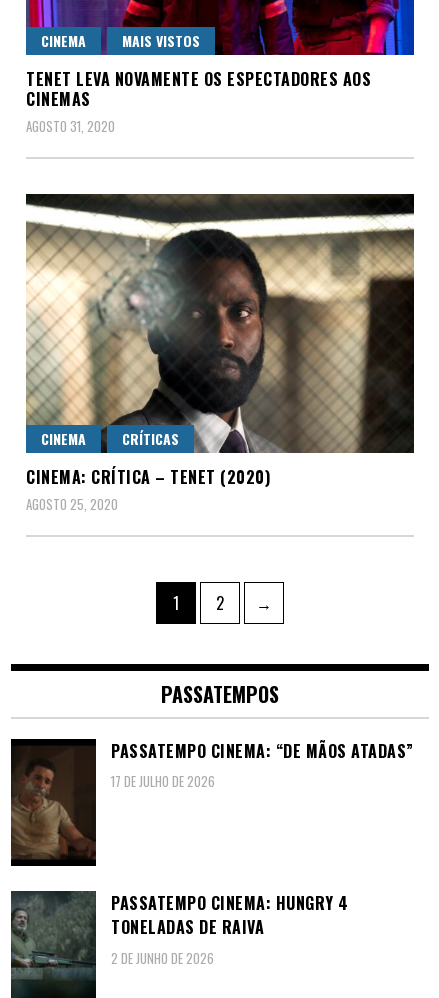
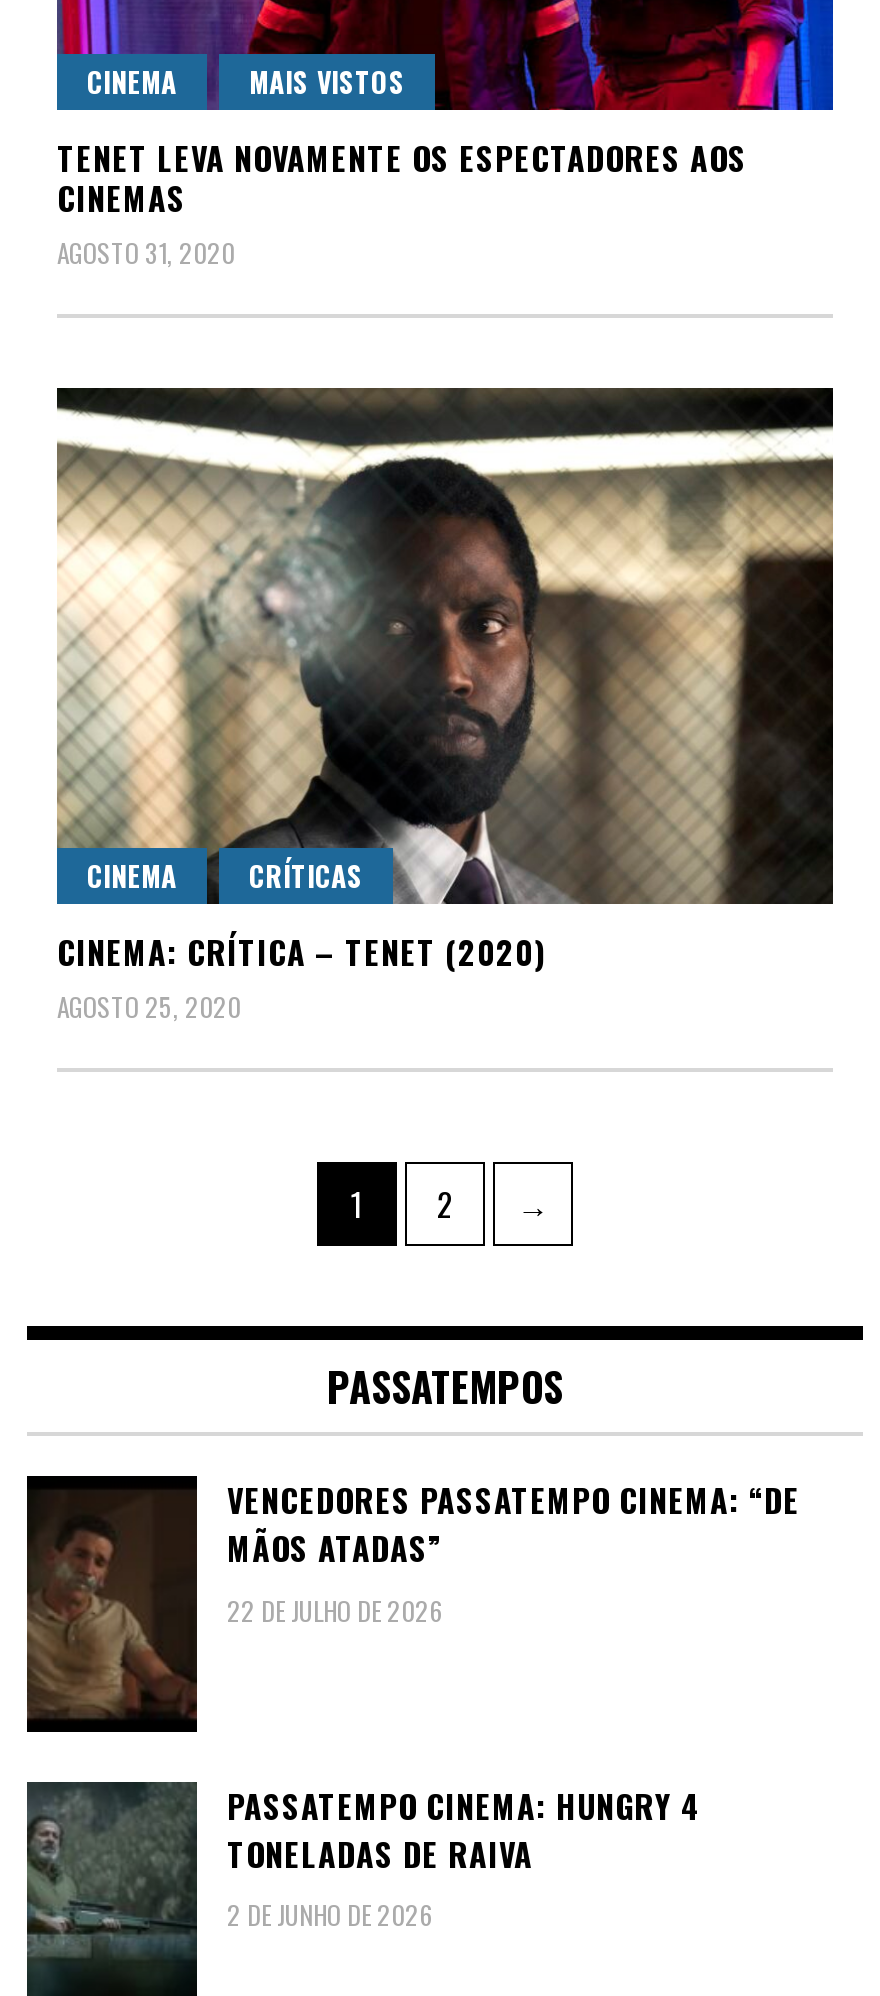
[111,739,413,791] PASSATEMPO CINEMA: “DE MÃOS ATADAS” | 17 DE JULHO DE 2026 -> [227,1477,800,1630] VENCEDORES PASSATEMPO CINEMA: “DE | MÃOS ATADAS” | 22 DE JULHO DE 2026

